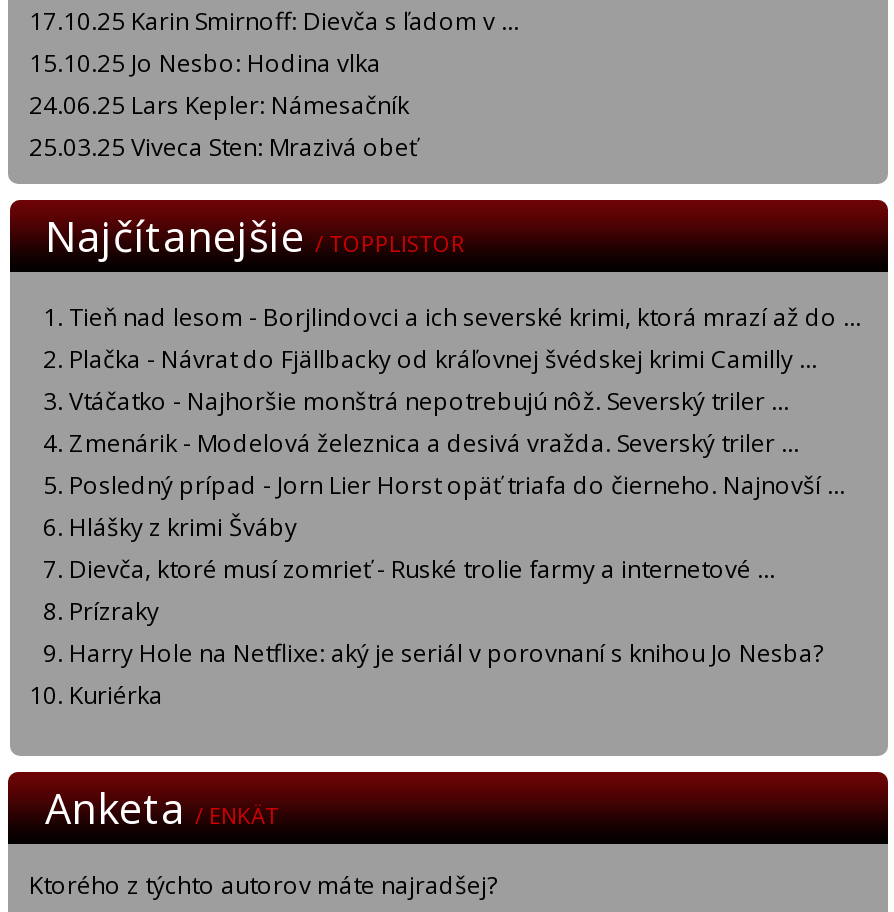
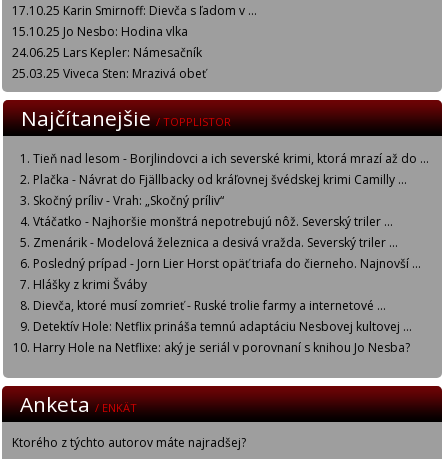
none -> [32,192,223,209] Skočný príliv - Vrah: „Skočný príliv“
moved [69,384,845,586] -> [32,213,420,314]: Vtáčatko - Najhoršie monštrá nepotrebujú nôž. Severský triler ... | Zmenárik - Modelová železnica a desivá vražda. Severský triler ... | Posledný prípad - Jorn Lier Horst opäť triafa do čierneho. Najnovší ... | Hlášky z krimi Šváby | Dievča, ktoré musí zomrieť - Ruské trolie farmy a internetové ...
[69,594,159,628] Prízraky -> [32,318,411,335] Detektív Hole: Netflix prináša temnú adaptáciu Nesbovej kultovej ...
moved [69,636,823,670] -> [32,339,409,356]: Harry Hole na Netflixe: aký je seriál v porovnaní s knihou Jo Nesba?
[69,678,163,712] Kuriérka -> none

